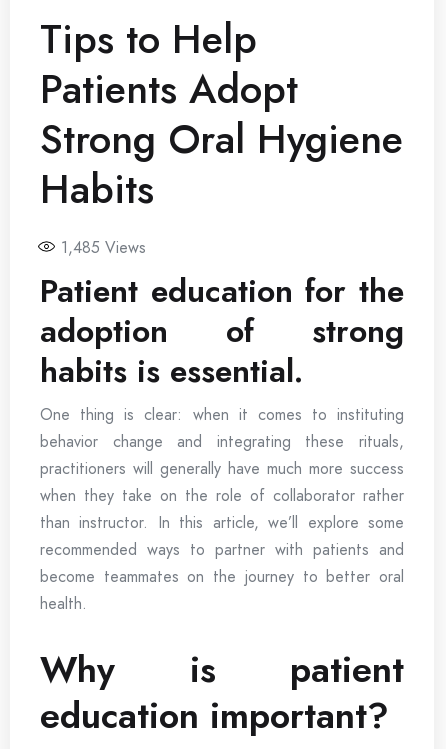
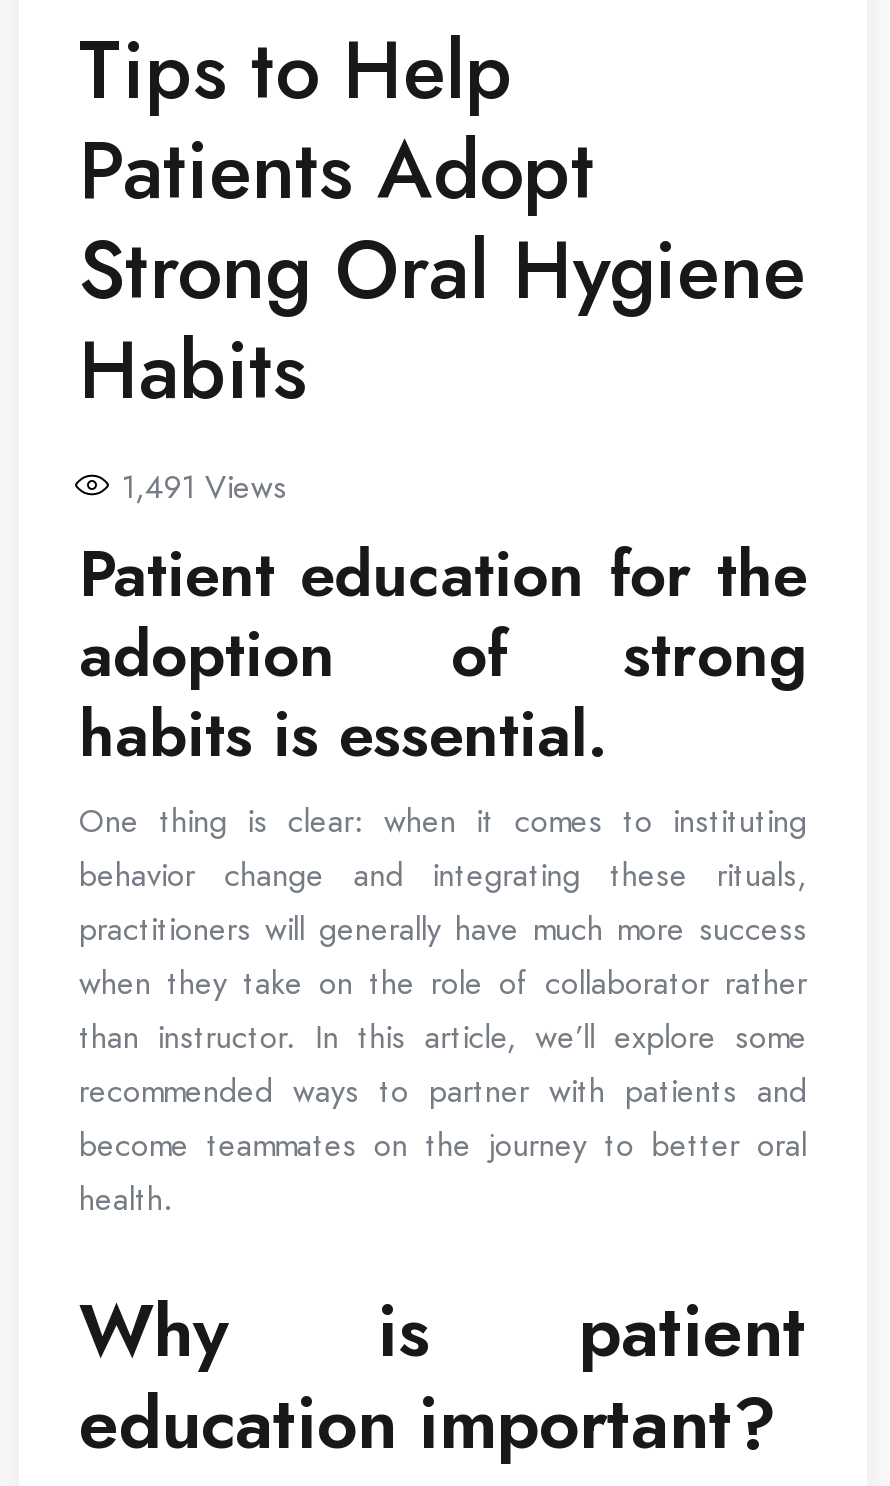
[61,236,146,259] 1,485 Views -> [121,464,287,510] 1,491 Views

